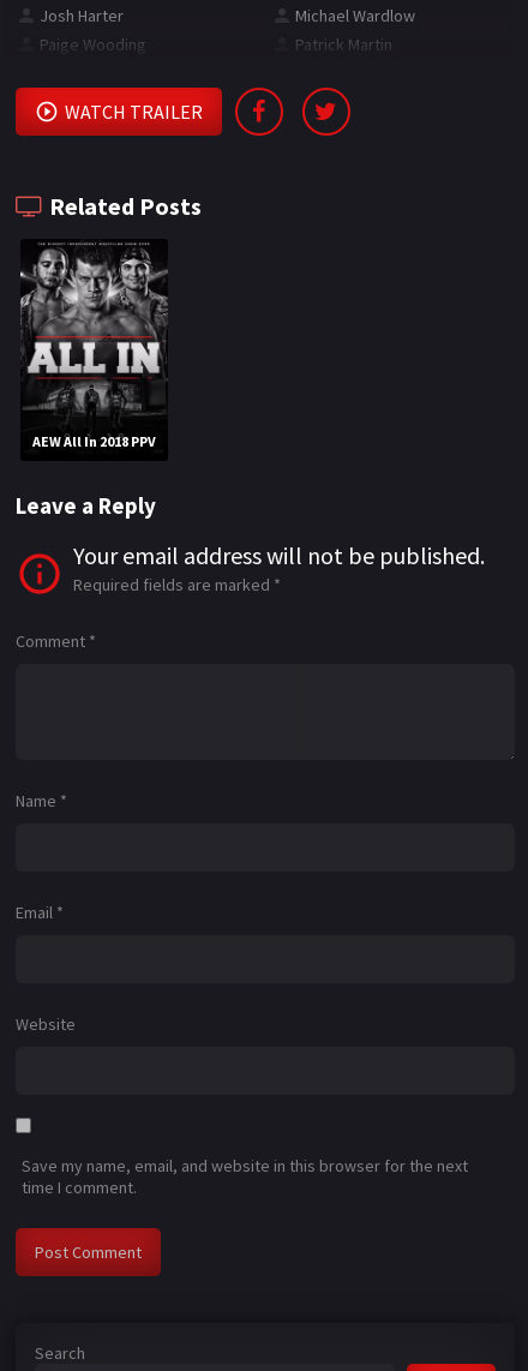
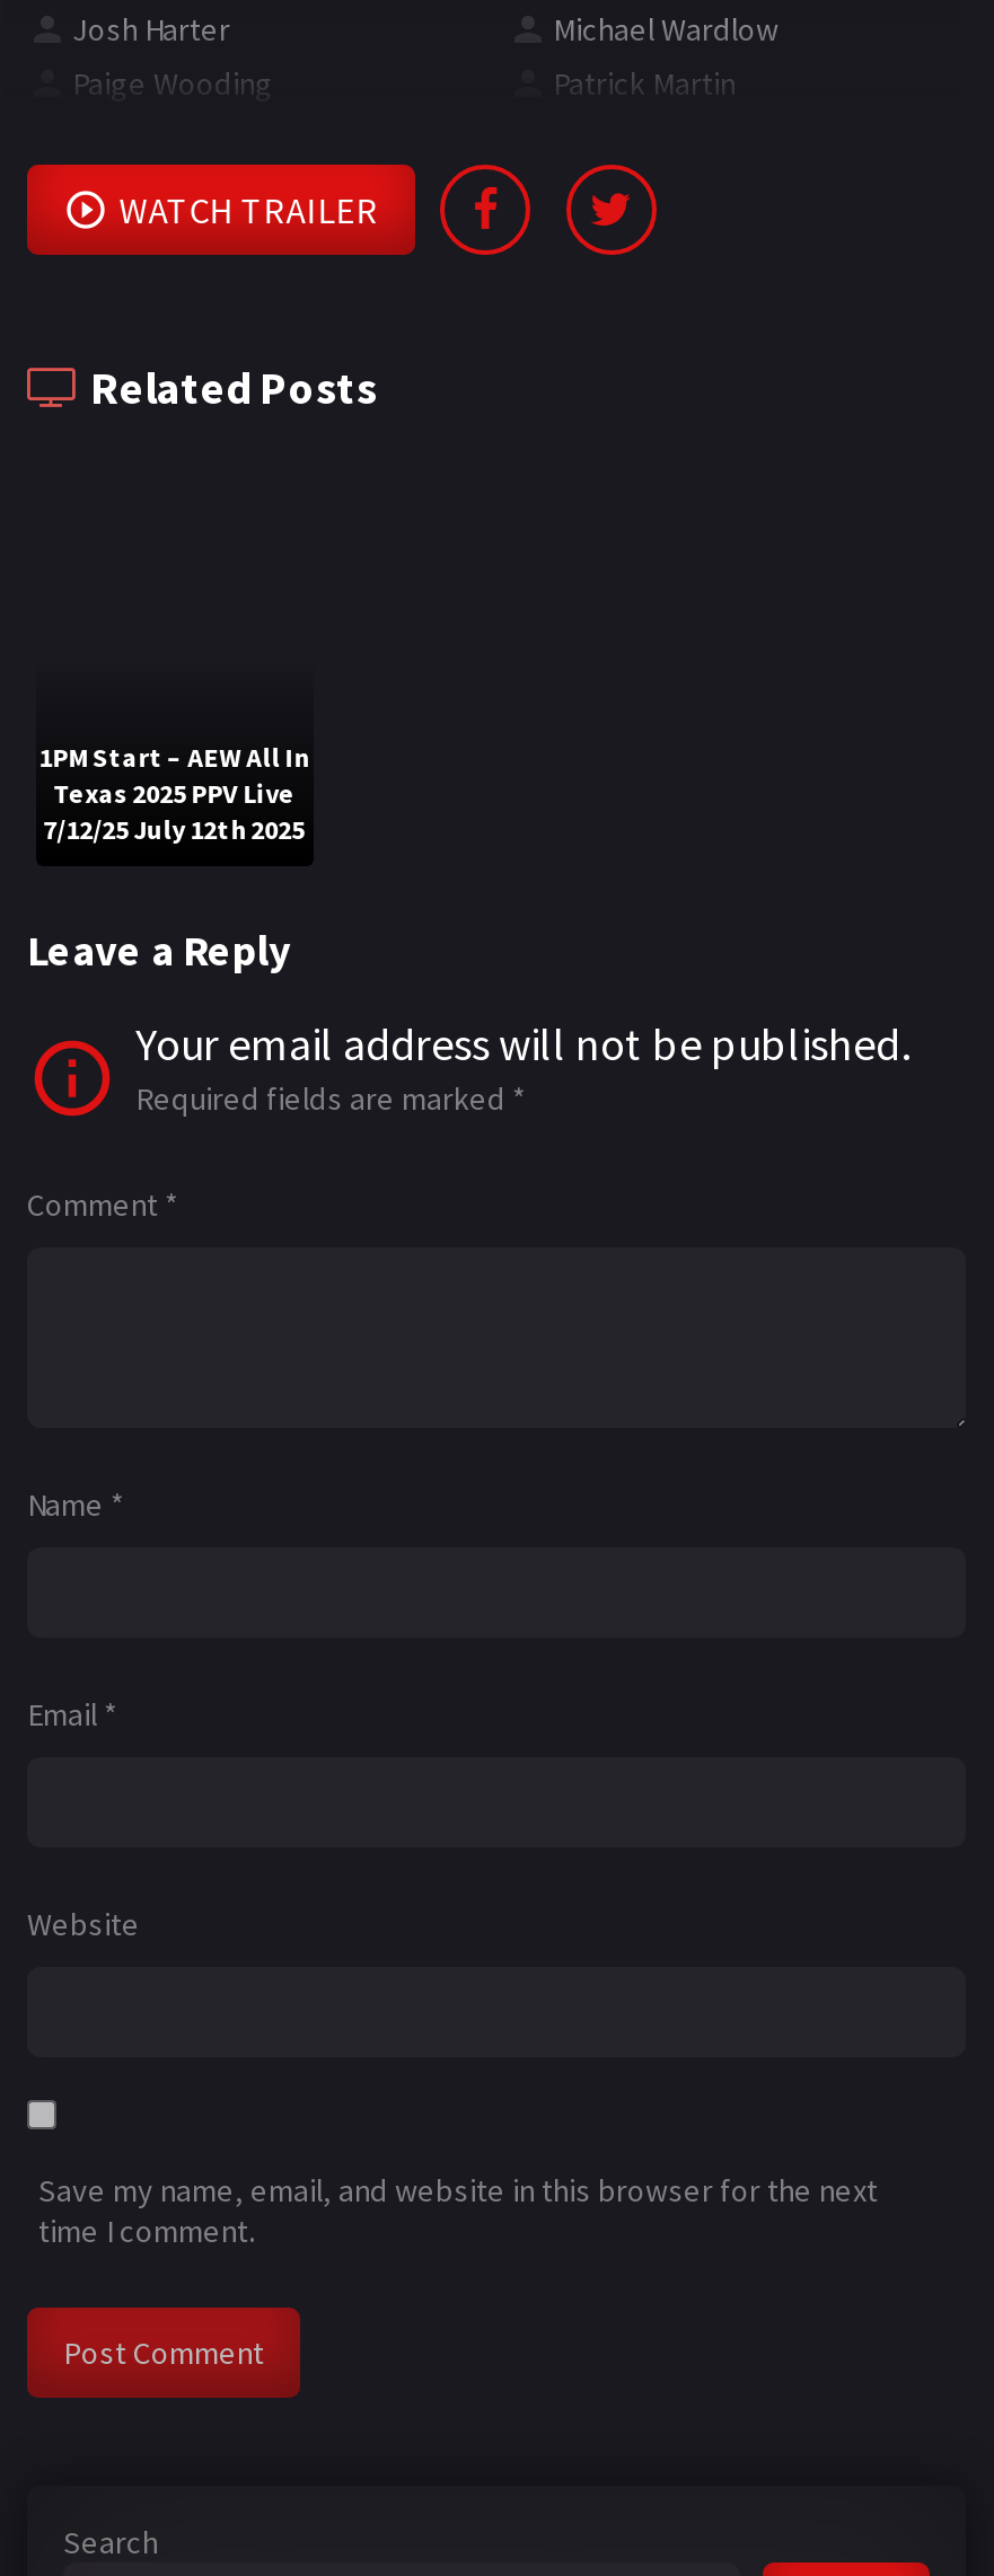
[19,240,168,384] [image] -> none
[32,432,156,450] AEW All In 2018 PPV -> [39,739,309,845] 1PM Start – AEW All In | Texas 2025 PPV Live | 7/12/25 July 12th 2025

